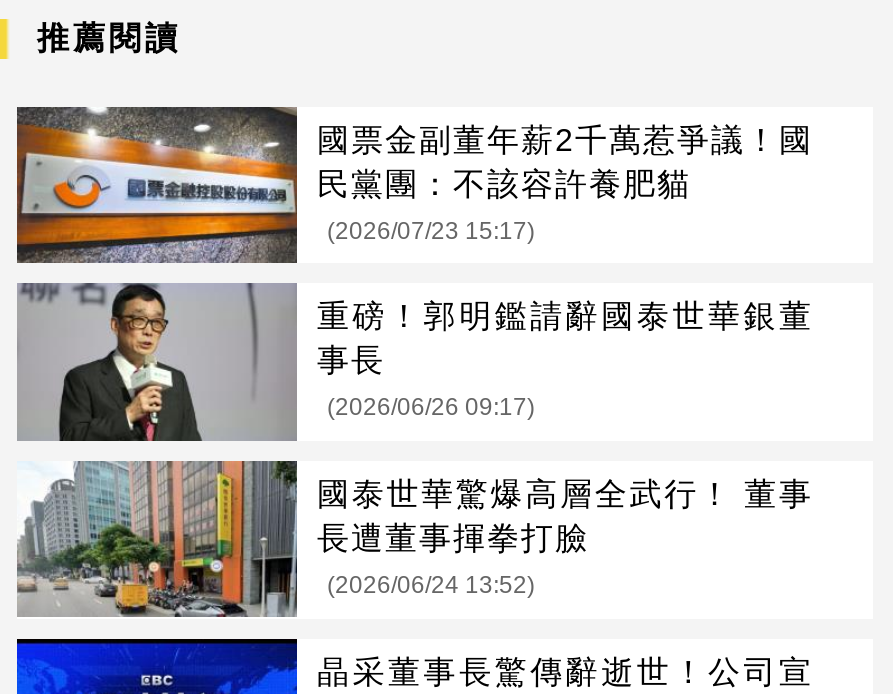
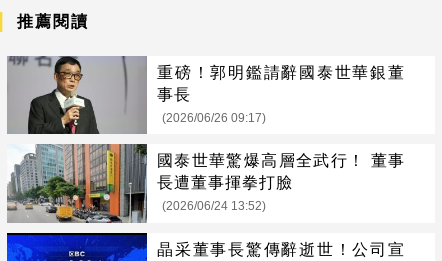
[17,107,813,263] [image] | 國票金副董年薪2千萬惹爭議！國 | 民黨團：不該容許養肥貓 | (2026/07/23 15:17) -> none

